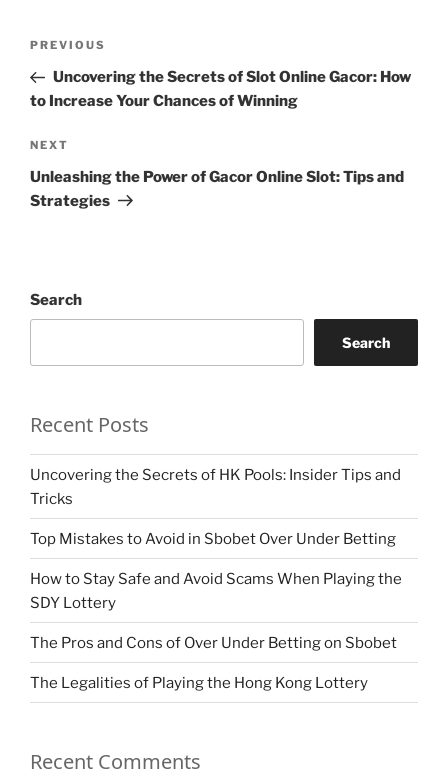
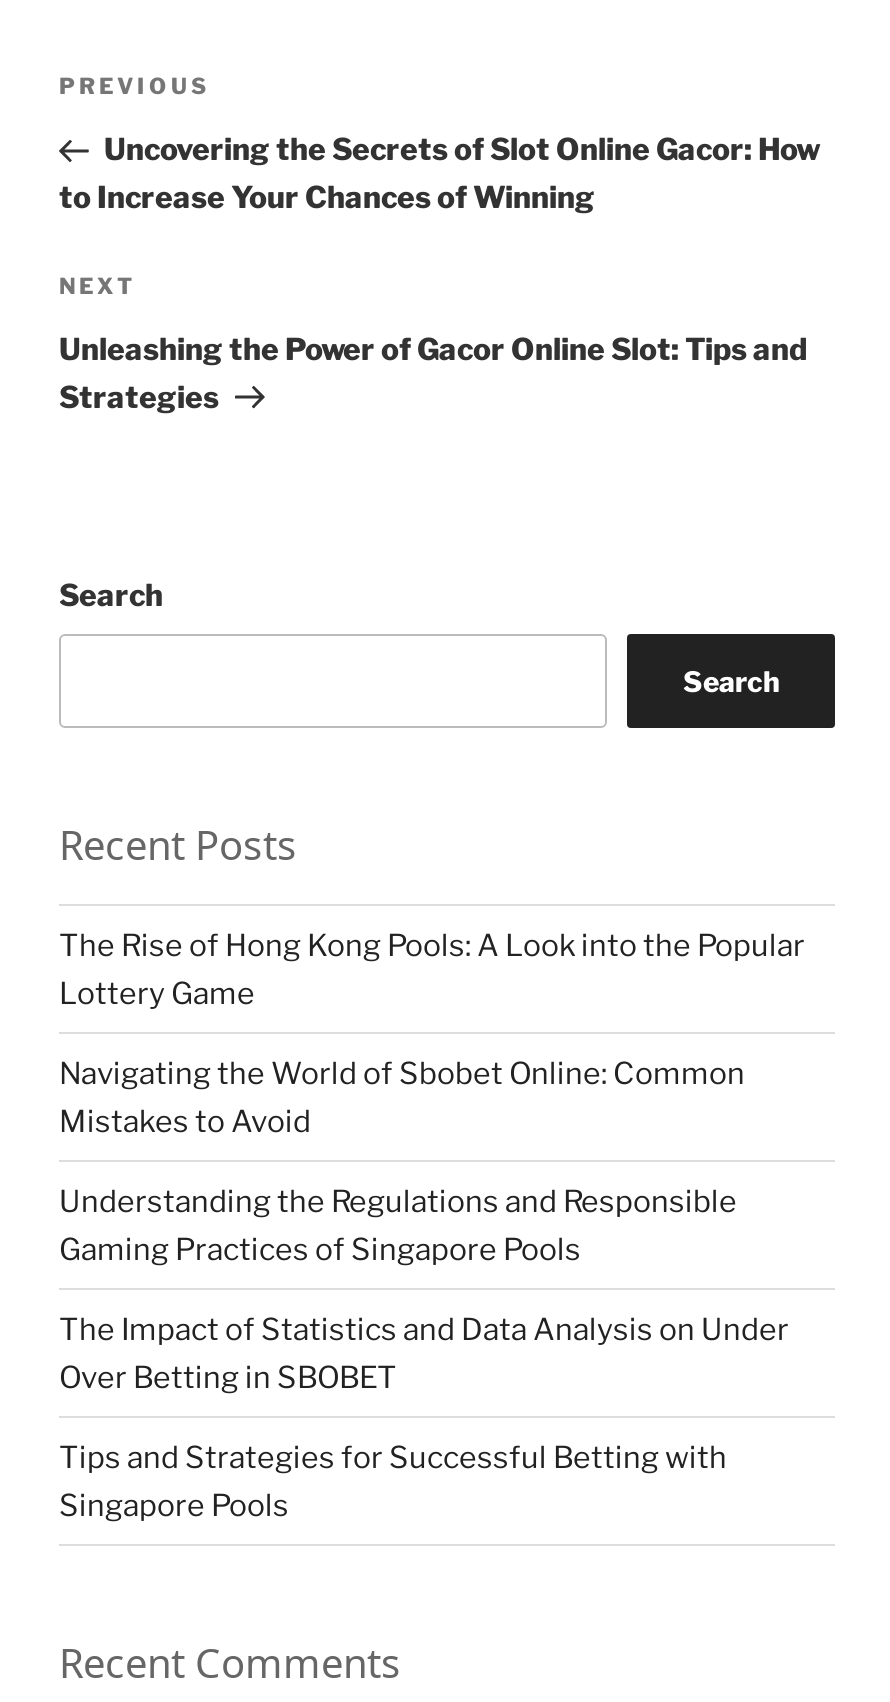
[30,466,401,508] Uncovering the Secrets of HK Pools: Insider Tips and | Tricks -> [59,928,805,1012] The Rise of Hong Kong Pools: A Look into the Popular | Lottery Game
[30,530,396,548] Top Mistakes to Avoid in Sbobet Over Under Betting -> [59,1056,745,1140] Navigating the World of Sbobet Online: Common | Mistakes to Avoid
[30,570,402,612] How to Stay Safe and Avoid Scams When Playing the | SDY Lottery -> [59,1184,737,1268] Understanding the Regulations and Responsible | Gaming Practices of Singapore Pools
[30,634,397,652] The Pros and Cons of Over Under Betting on Sbobet -> [59,1312,789,1396] The Impact of Statistics and Data Analysis on Under | Over Betting in SBOBET
[30,674,368,692] The Legalities of Playing the Hong Kong Lottery -> [59,1440,727,1524] Tips and Strategies for Successful Betting with | Singapore Pools

